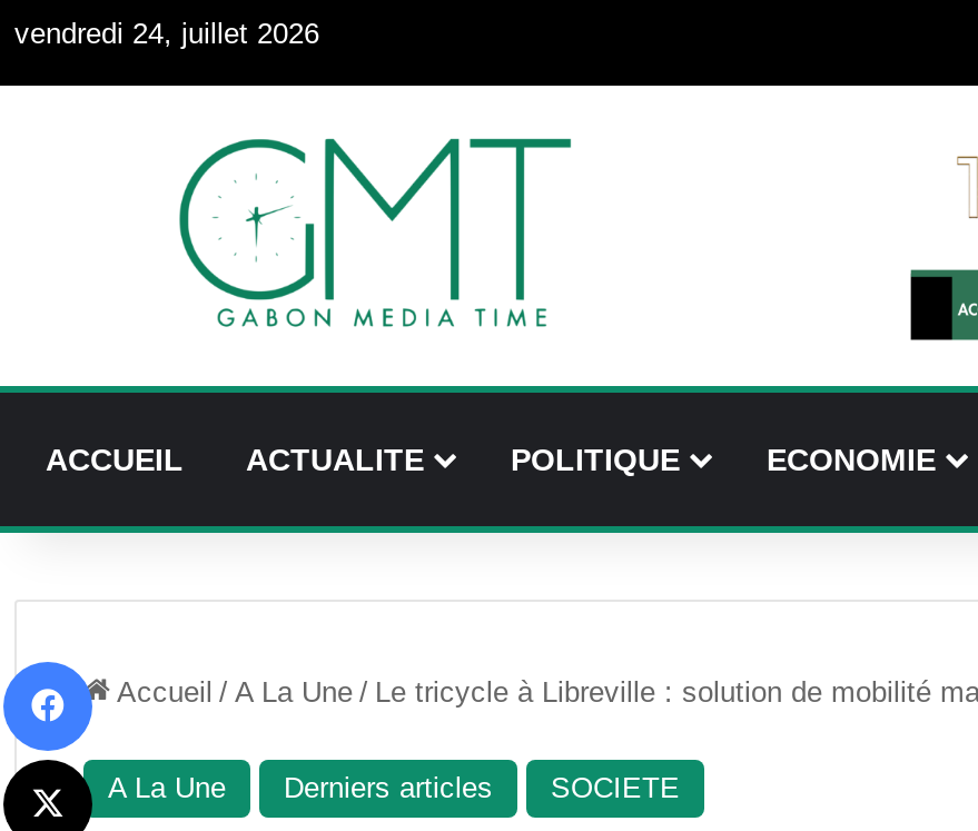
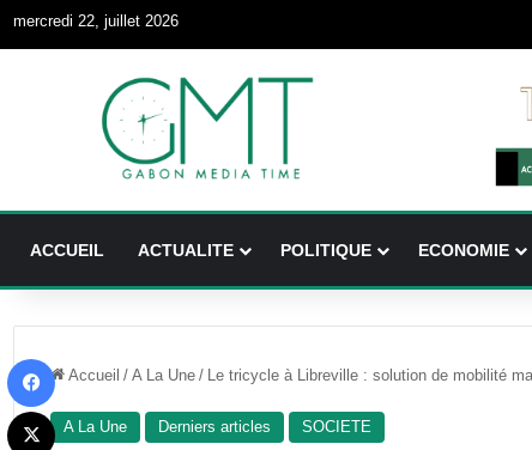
[14,17,319,50] vendredi 24, juillet 2026 -> [13,12,179,30] mercredi 22, juillet 2026

